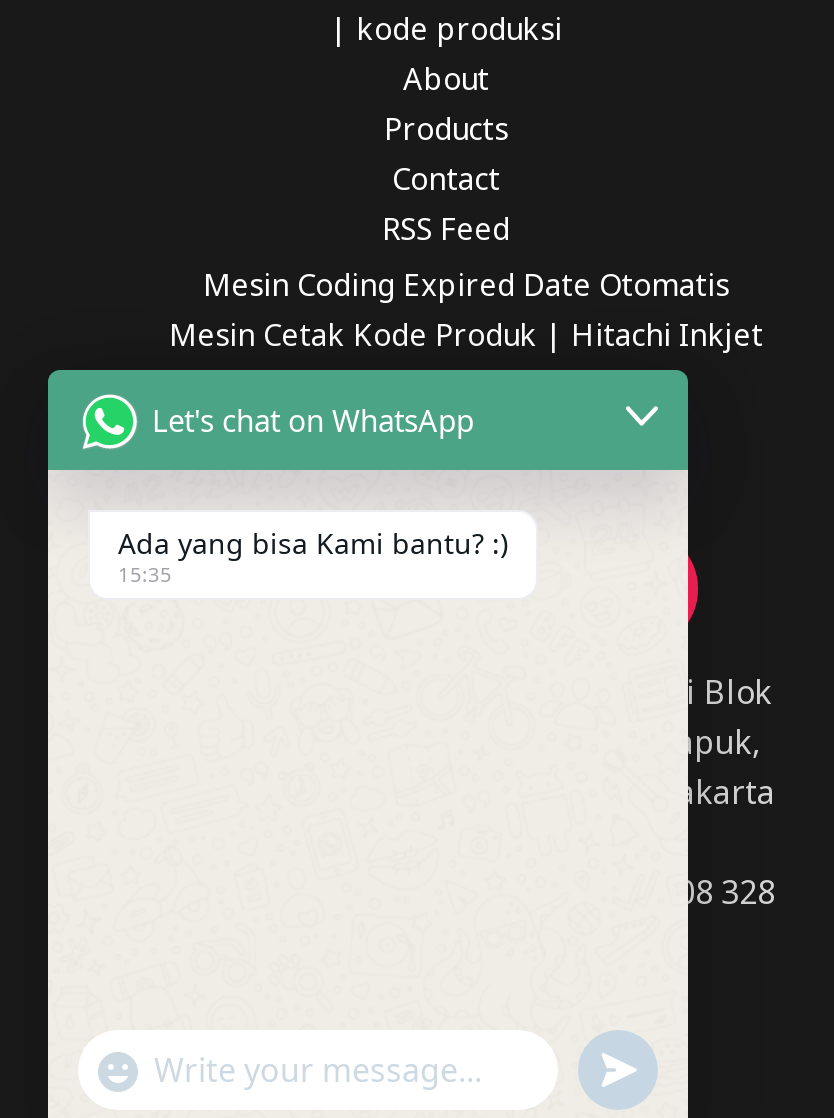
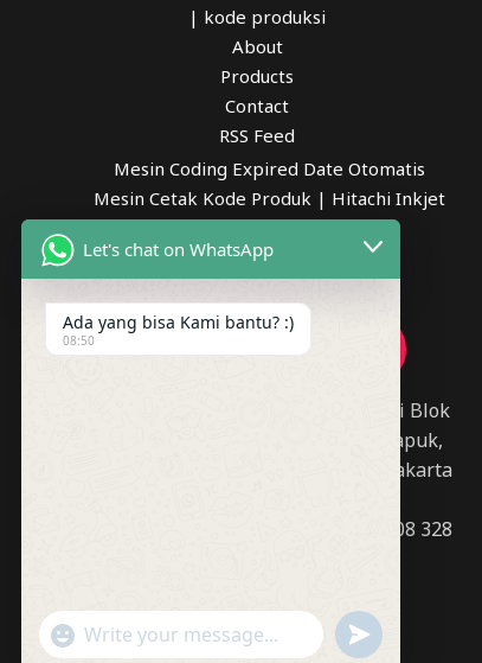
[118,560,172,588] 15:35 -> [63,332,95,349] 08:50

